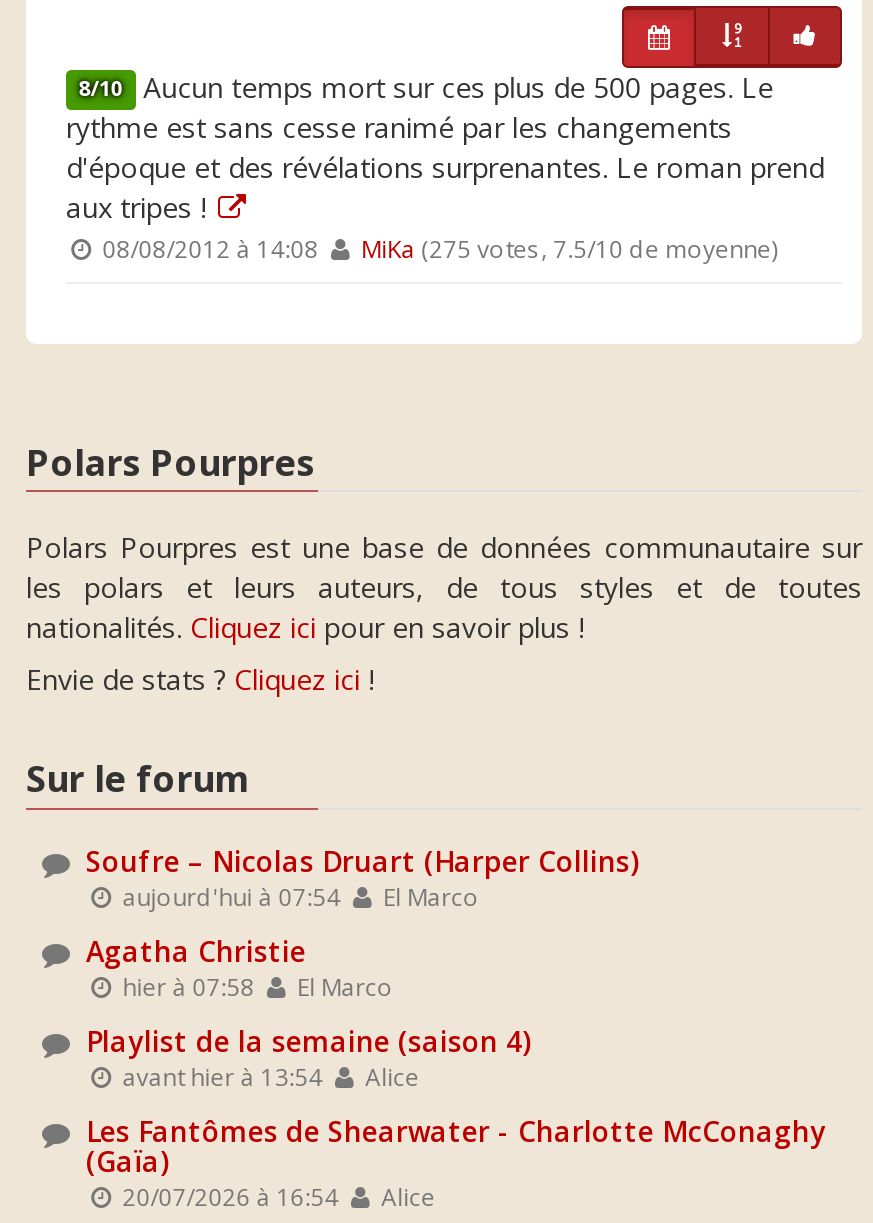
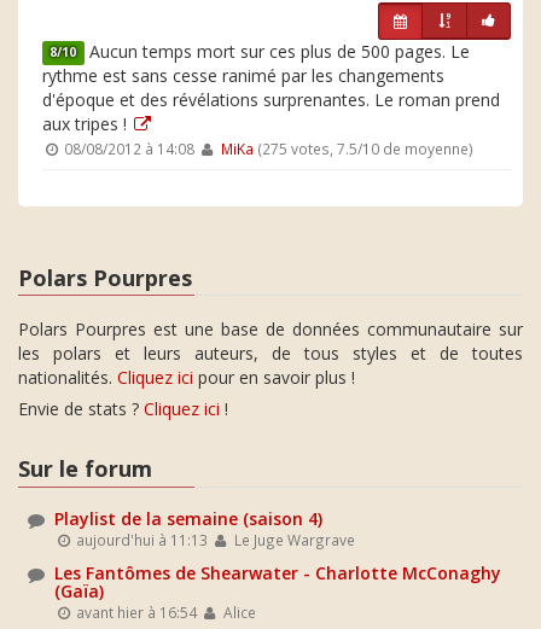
[86,841,638,1001] Soufre – Nicolas Druart (Harper Collins) | aujourd'hui à 07:54 | El Marco | Agatha Christie | hier à 07:58 | El Marco -> none
[117,1059,419,1091] avant hier à 13:54 | Alice -> [73,529,355,549] aujourd'hui à 11:13 | Le Juge Wargrave
[117,1179,435,1211] 20/07/2026 à 16:54 Alice -> [73,602,256,621] avant hier à 16:54 Alice

